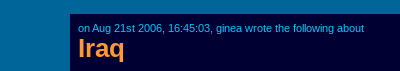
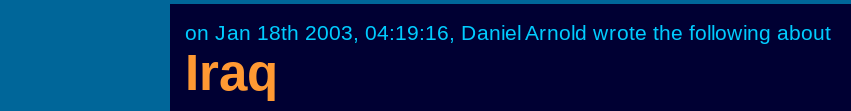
[77,22,363,34] on Aug 21st 2006, 16:45:03, ginea wrote the following about -> [185,20,831,44] on Jan 18th 2003, 04:19:16, Daniel Arnold wrote the following about

